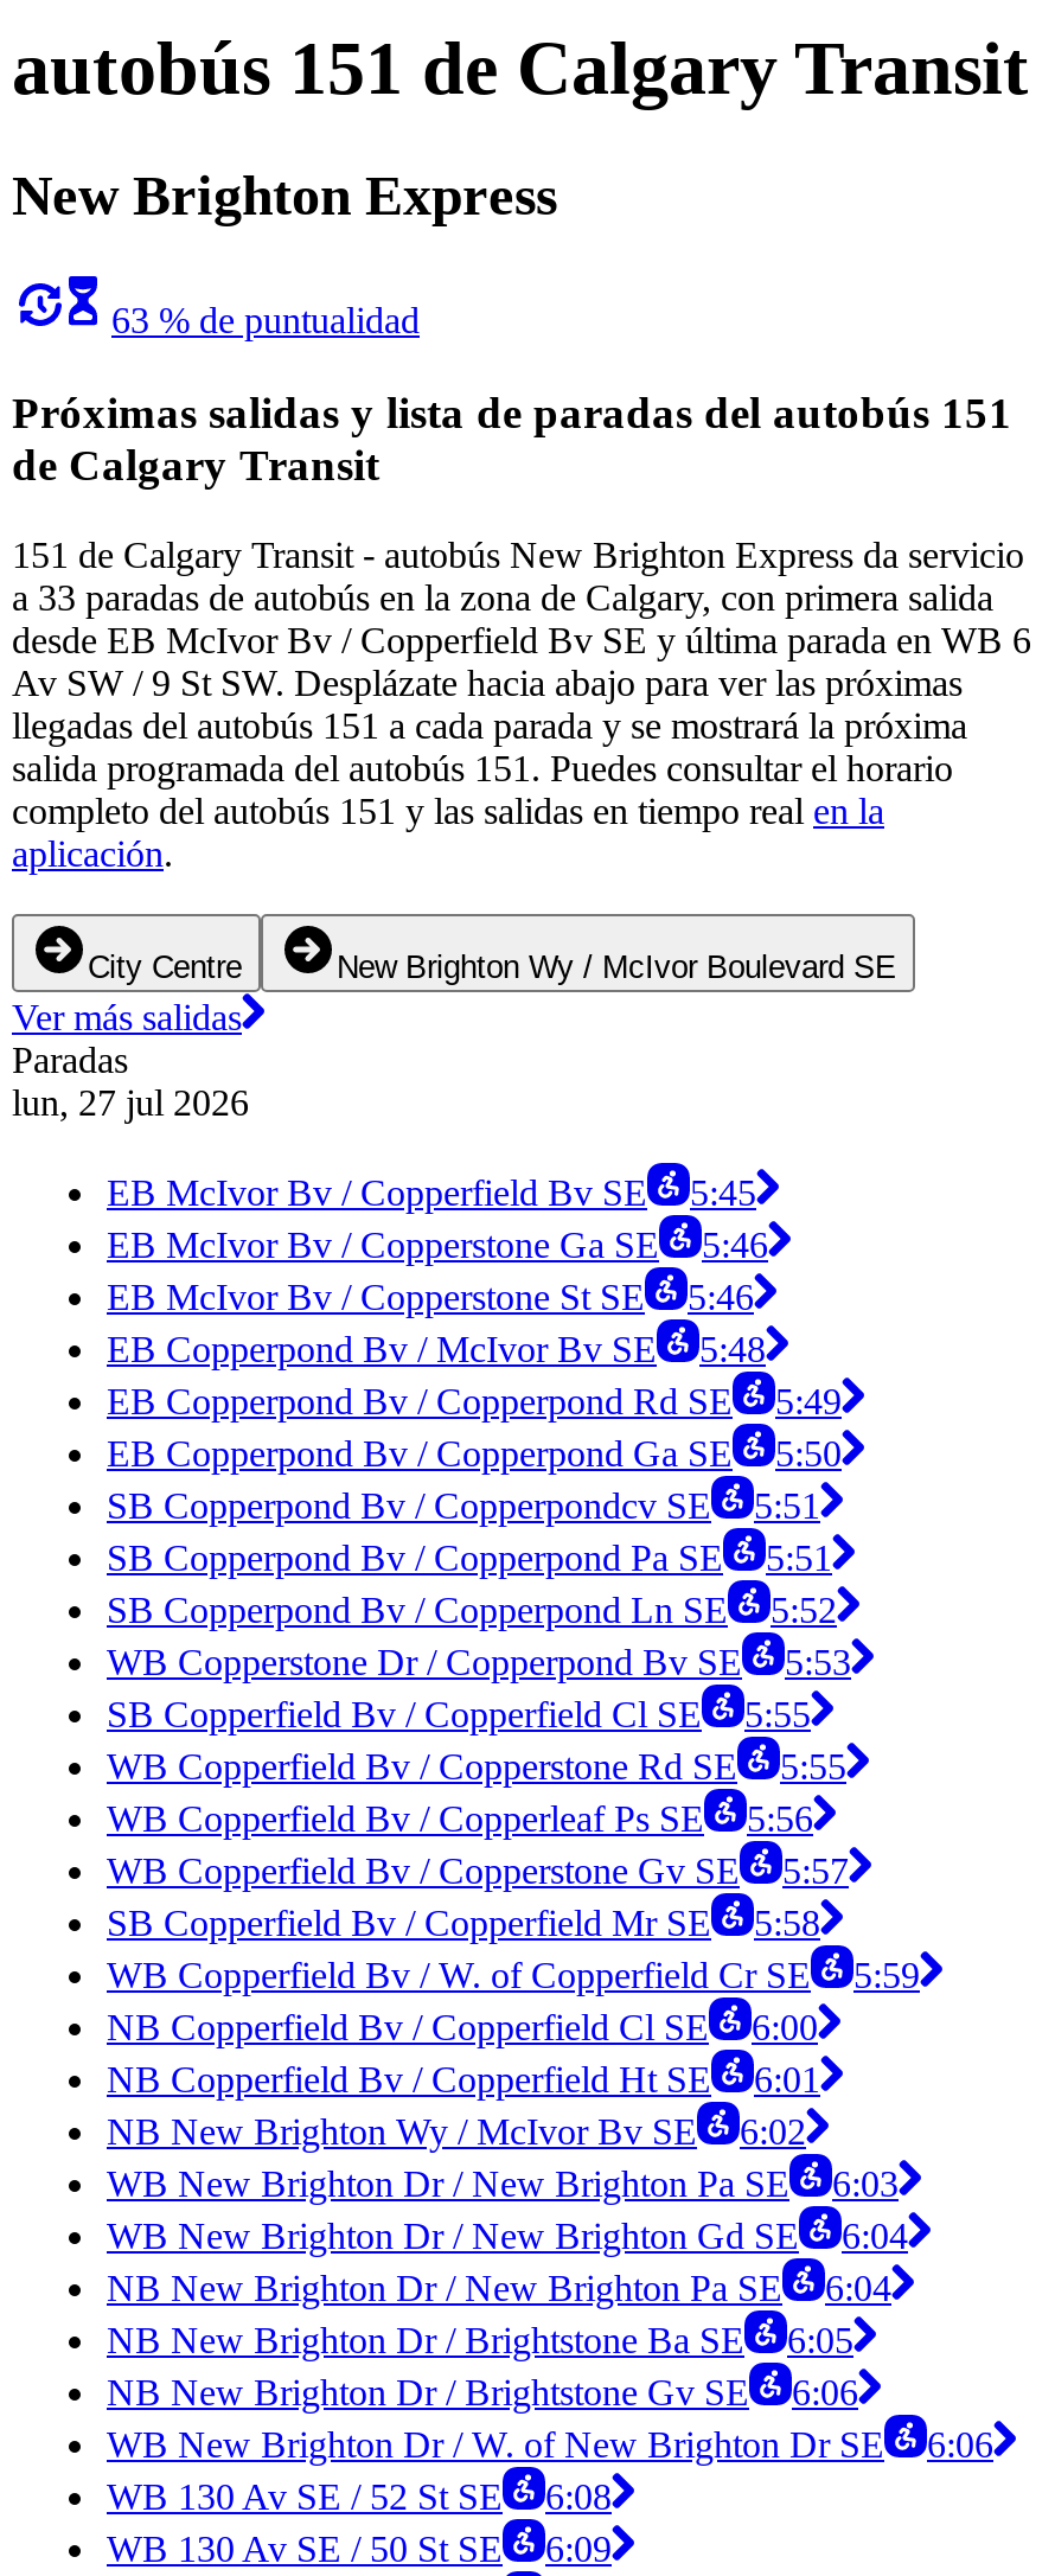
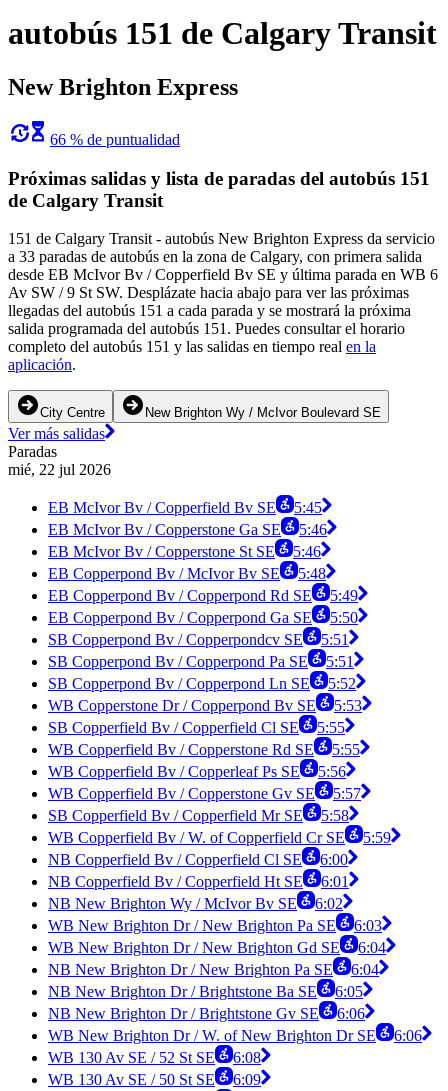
[111,299,420,340] 63 % de puntualidad -> [50,131,180,148] 66 % de puntualidad
[12,1083,249,1123] lun, 27 jul 2026 -> [8,461,111,478] mié, 22 jul 2026

